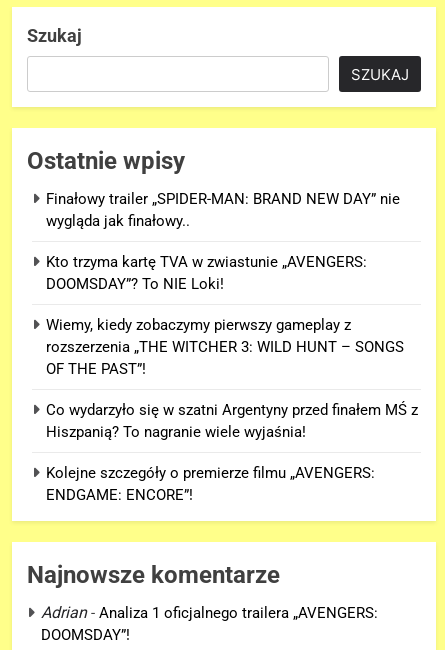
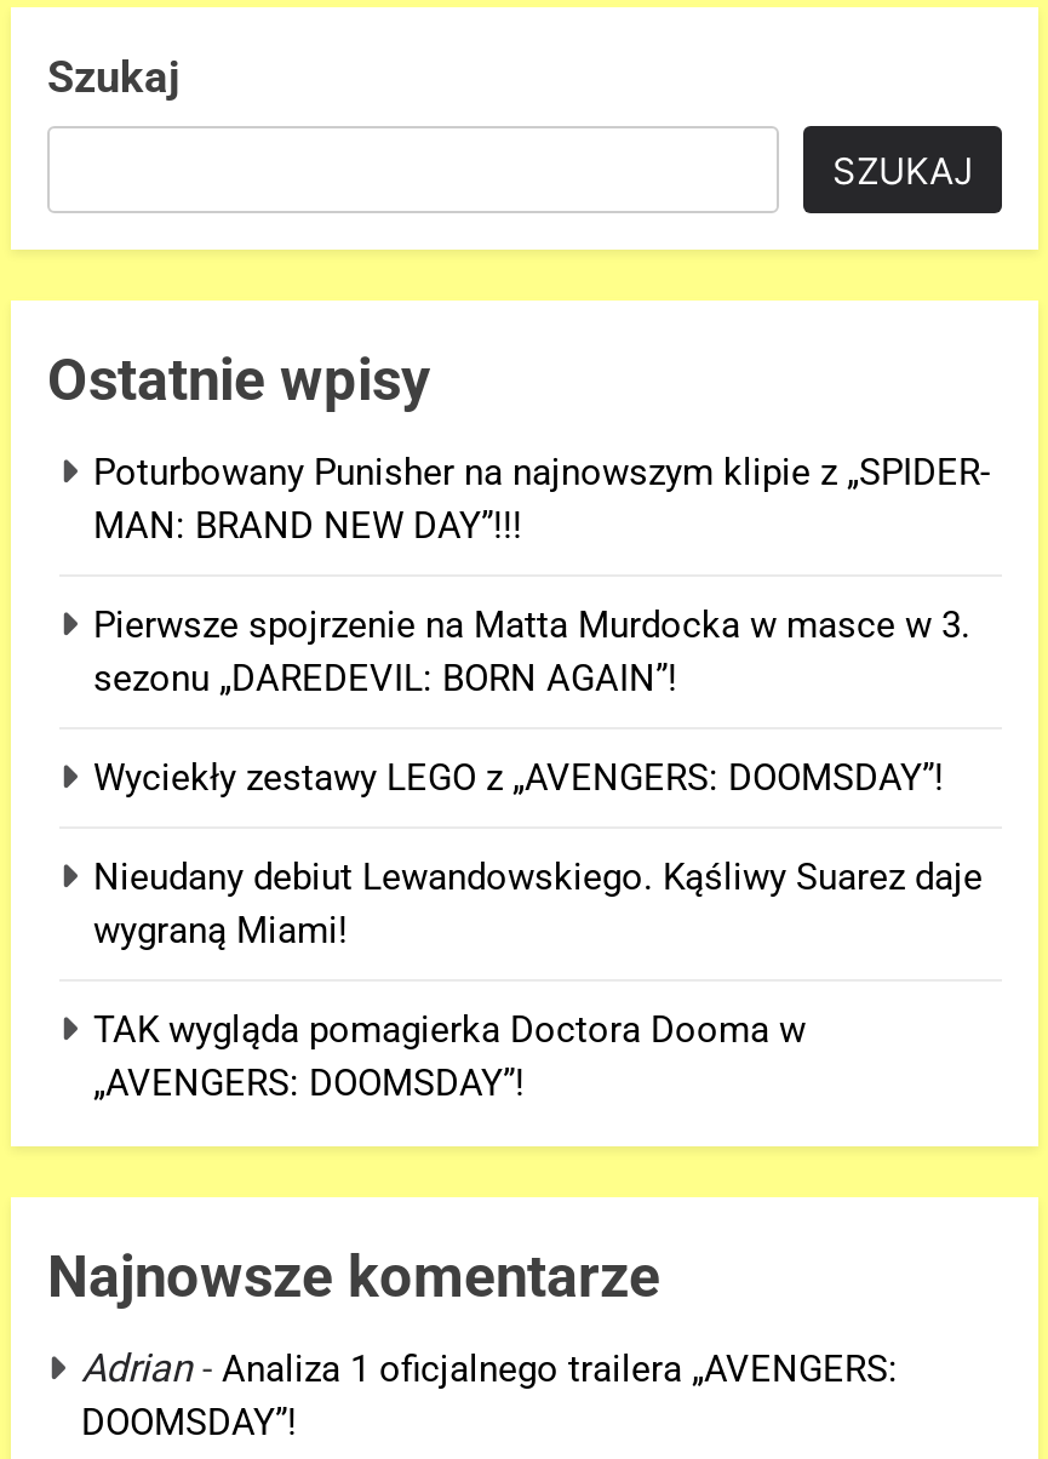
[46,190,400,230] Finałowy trailer „SPIDER-MAN: BRAND NEW DAY” nie | wygląda jak finałowy.. -> [93,451,990,547] Poturbowany Punisher na najnowszym klipie z „SPIDER- | MAN: BRAND NEW DAY”!!!
[46,253,367,293] Kto trzyma kartę TVA w zwiastunie „AVENGERS: | DOOMSDAY”? To NIE Loki! -> [93,603,970,700] Pierwsze spojrzenie na Matta Murdocka w masce w 3. | sezonu „DAREDEVIL: BORN AGAIN”!
[46,316,404,378] Wiemy, kiedy zobaczymy pierwszy gameplay z | rozszerzenia „THE WITCHER 3: WILD HUNT – SONGS | OF THE PAST”! -> [93,756,944,800] Wyciekły zestawy LEGO z „AVENGERS: DOOMSDAY”!
[46,401,418,441] Co wydarzyło się w szatni Argentyny przed finałem MŚ z | Hiszpanią? To nagranie wiele wyjaśnia! -> [93,855,983,952] Nieudany debiut Lewandowskiego. Kąśliwy Suarez daje | wygraną Miami!
[46,464,375,504] Kolejne szczegóły o premierze filmu „AVENGERS: | ENDGAME: ENCORE”! -> [93,1008,806,1105] TAK wygląda pomagierka Doctora Dooma w | „AVENGERS: DOOMSDAY”!

